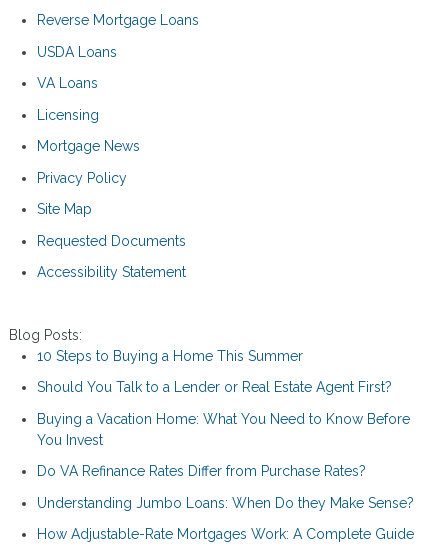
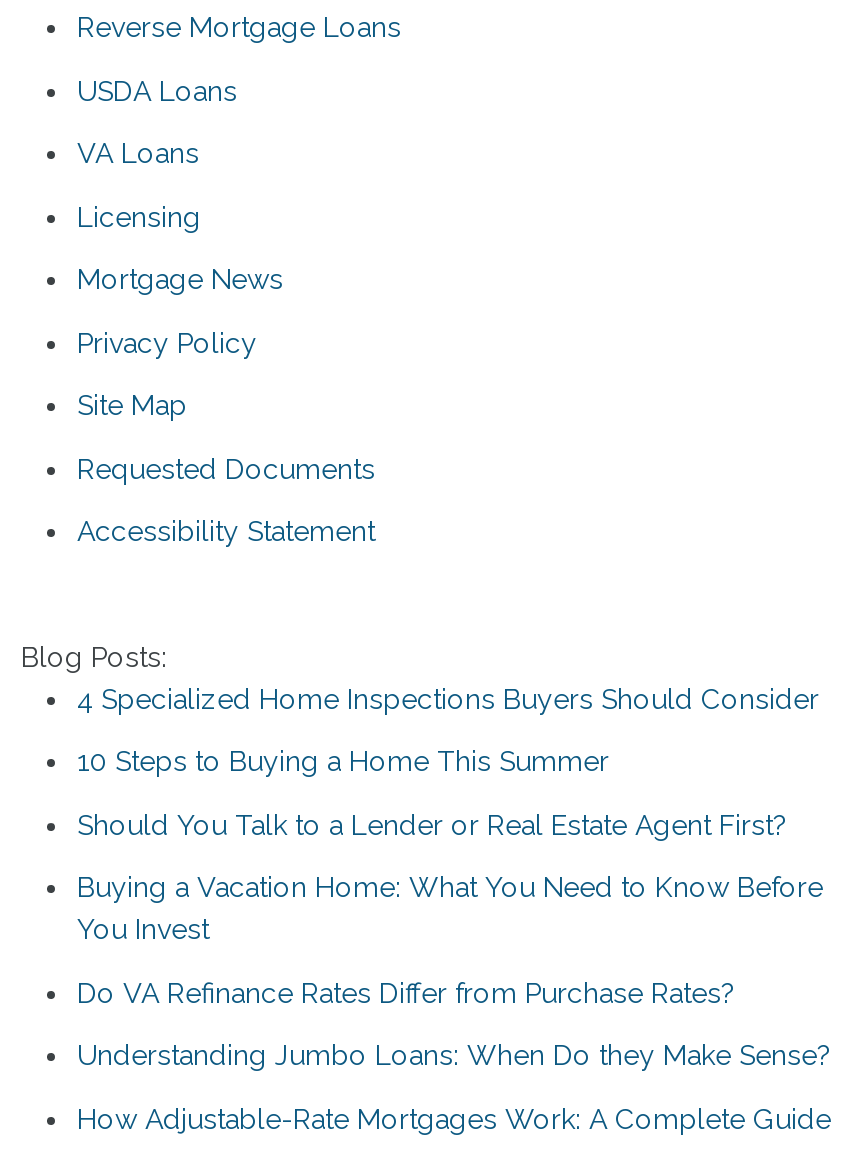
none -> [77,682,819,714] 4 Specialized Home Inspections Buyers Should Consider

